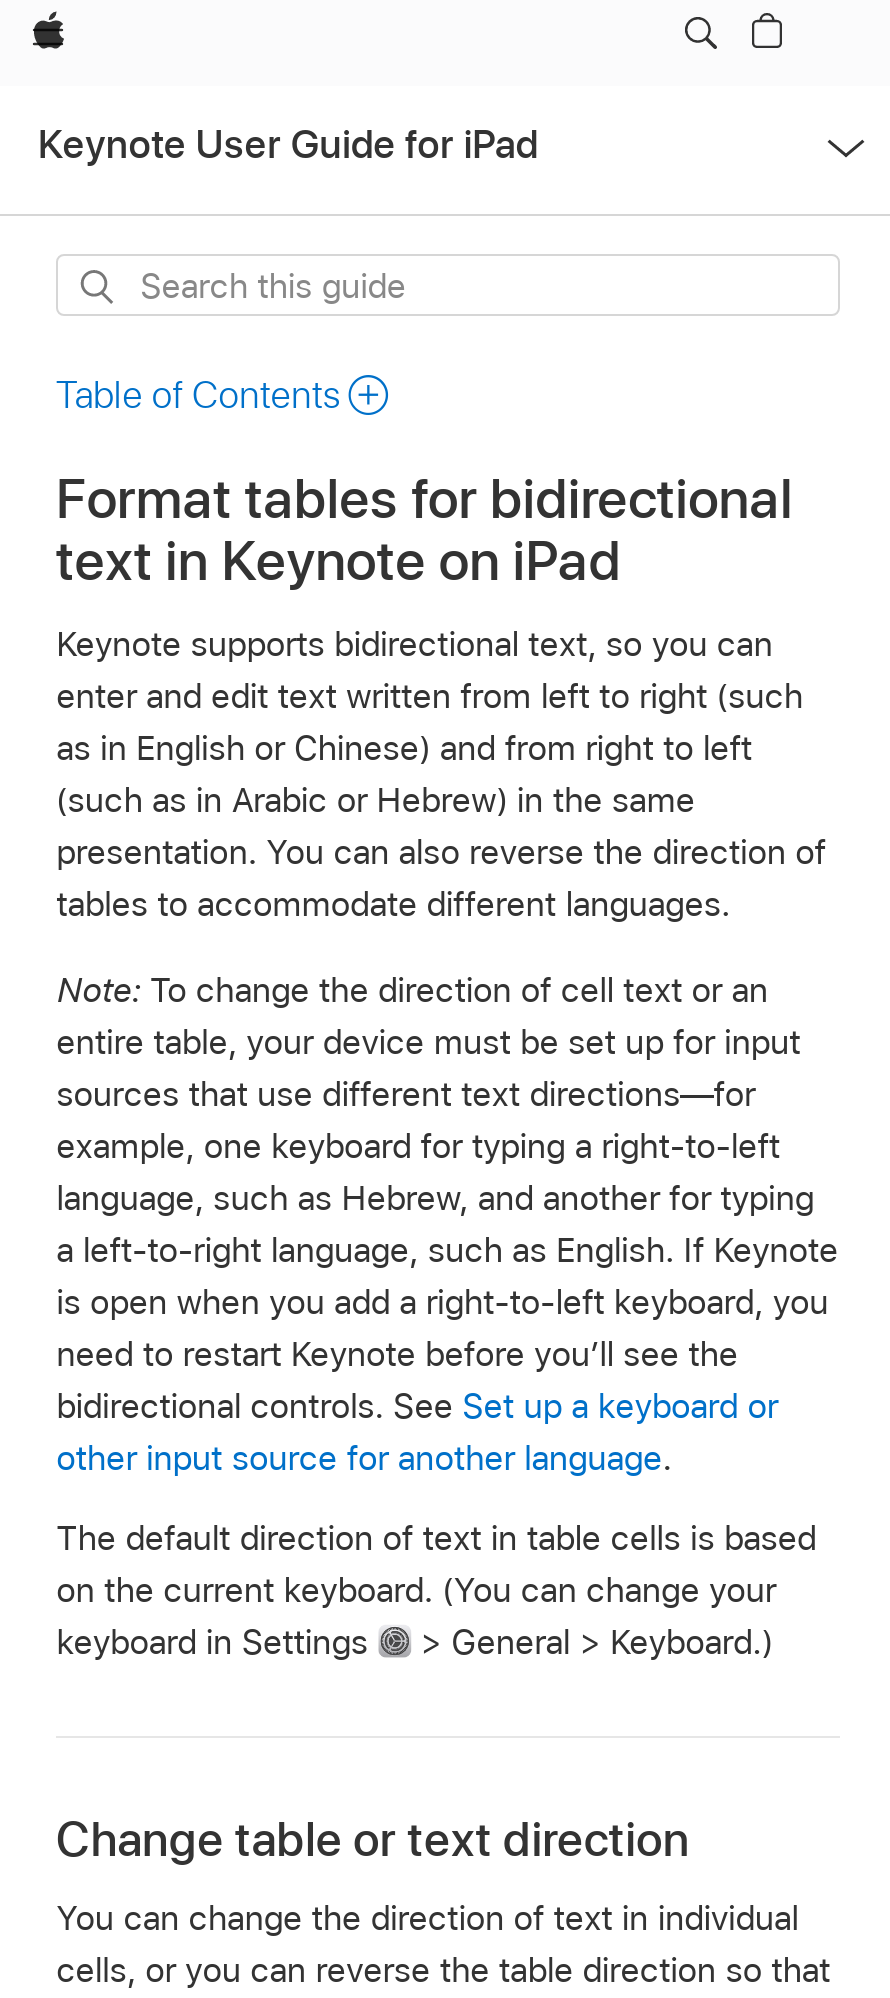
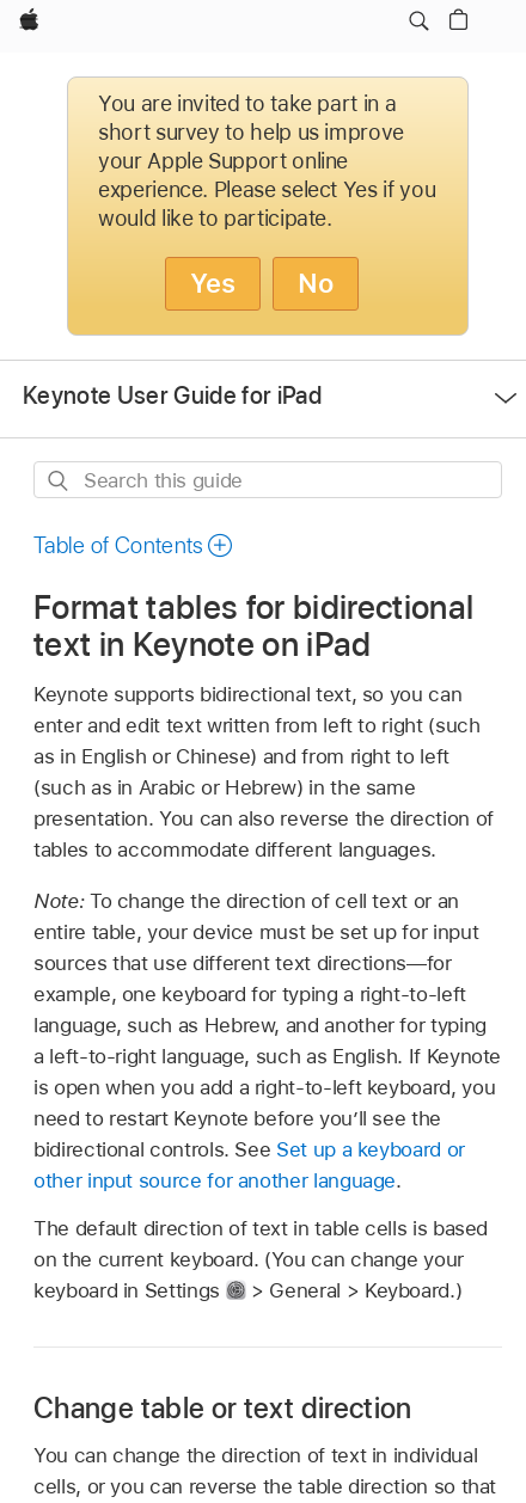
none -> [67,76,469,337] [image] | You are invited to take part in a | short survey to help us improve | your Apple Support online | experience. Please select Yes if you | would like to participate. | Yes | No

